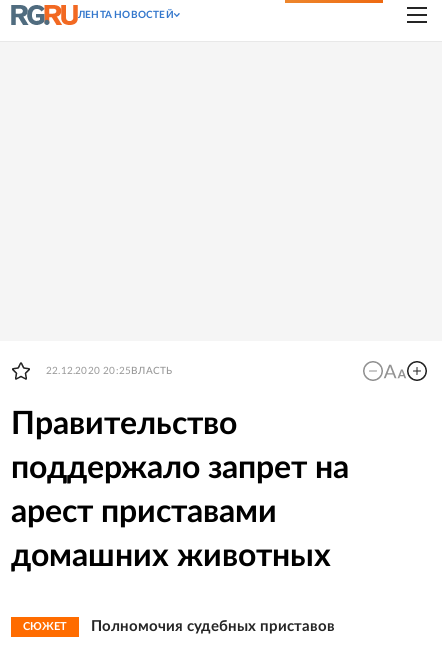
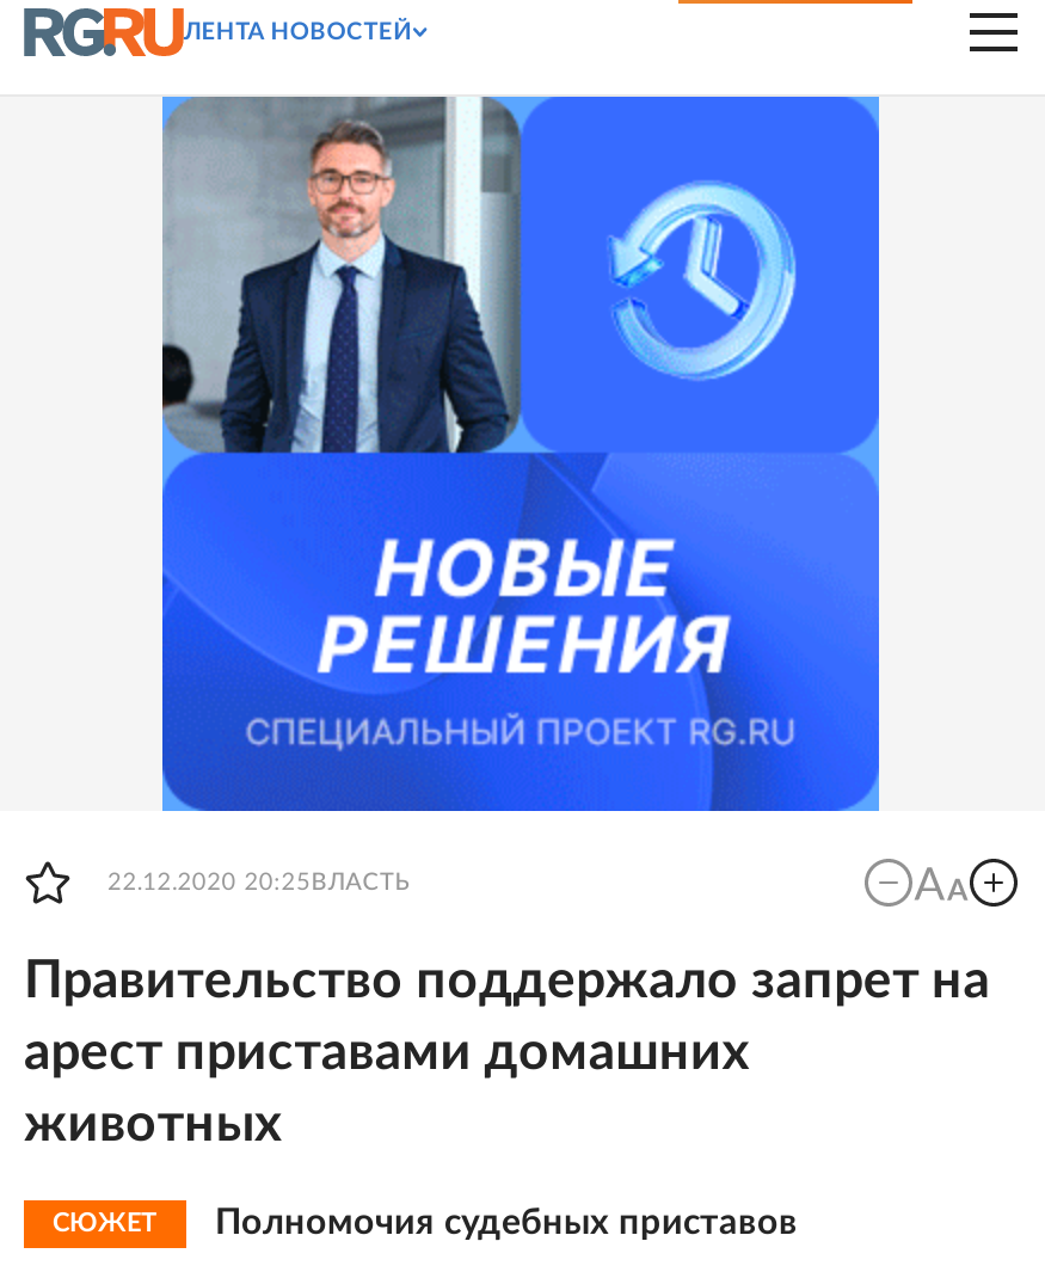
none -> [160,94,881,813] [image]

